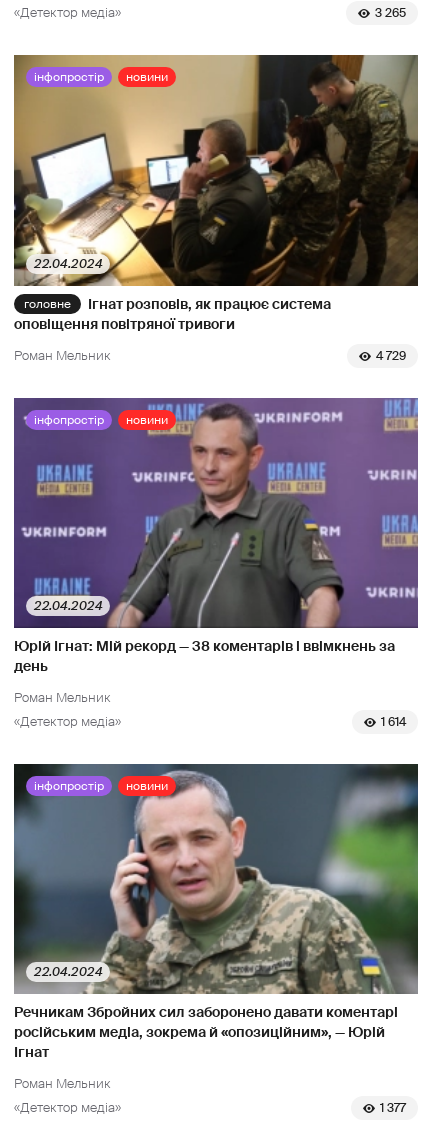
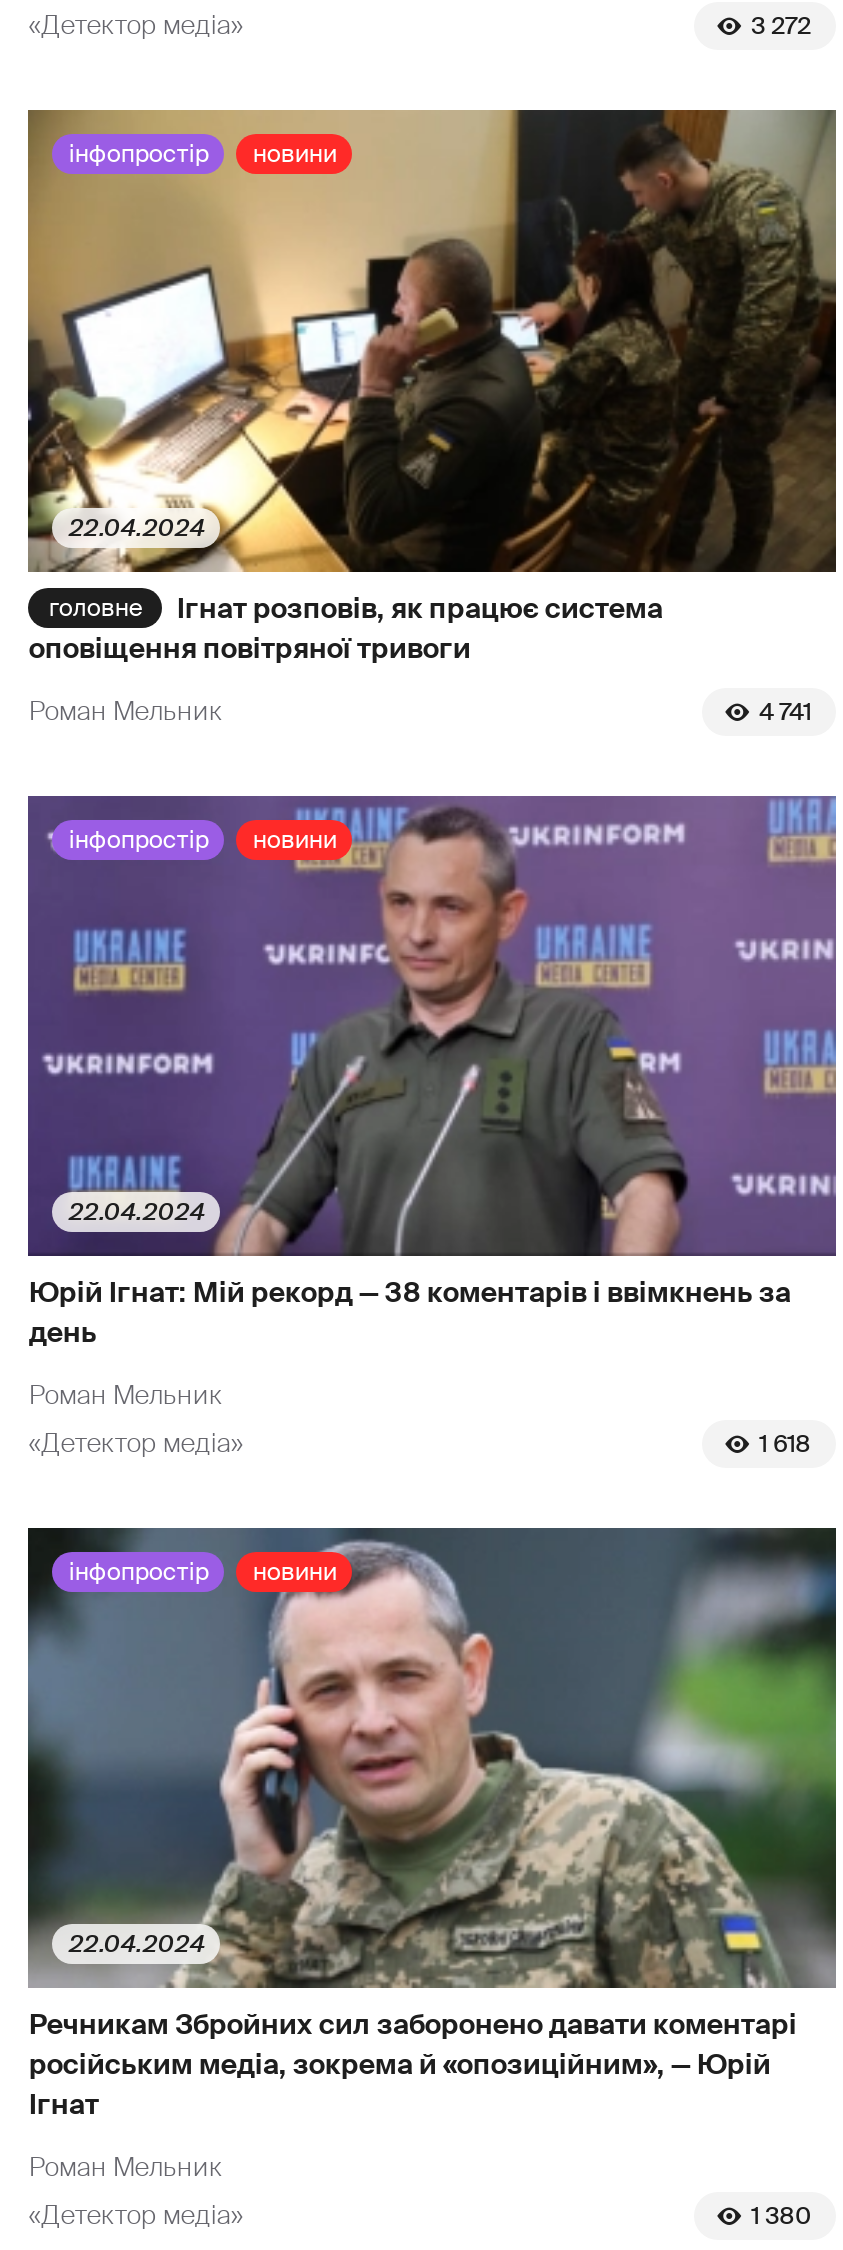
[375,5,406,21] 3 265 -> [751,11,811,43] 3 272
[376,348,406,364] 4 729 -> [759,695,811,727] 4 741
[381,714,406,730] 1 614 -> [759,1428,811,1460] 1 618
[380,1100,406,1116] 1 377 -> [751,2200,811,2232] 1 380

